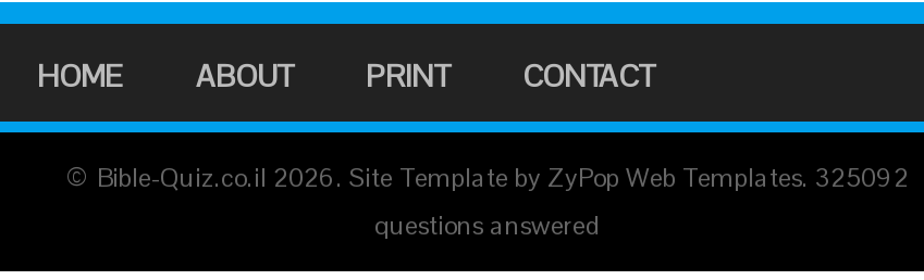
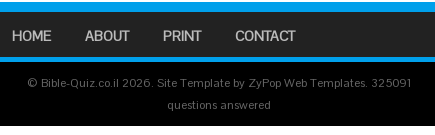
[66,161,909,195] © Bible-Quiz.co.il 2026. Site Template by ZyPop Web Templates. 325092 -> [26,75,411,91] © Bible-Quiz.co.il 2026. Site Template by ZyPop Web Templates. 325091

